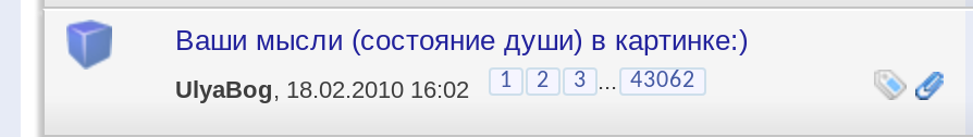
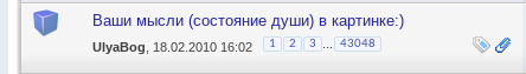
[175,68,695,100] UlyaBog, 18.02.2010 16:02 1 2 3 ... 43062 -> [92,37,376,54] UlyaBog, 18.02.2010 16:02 1 2 3 ... 43048

